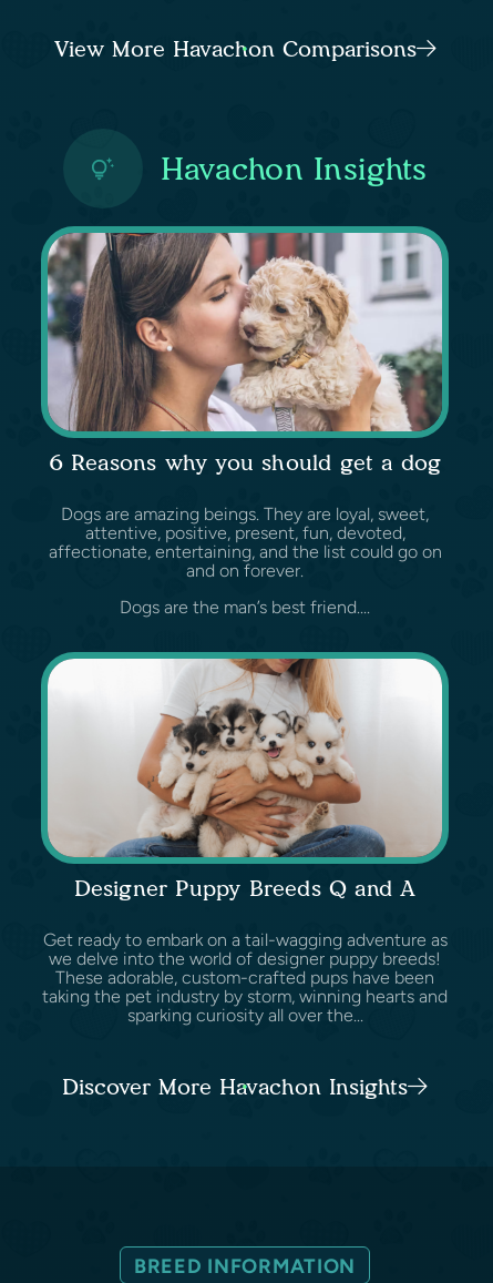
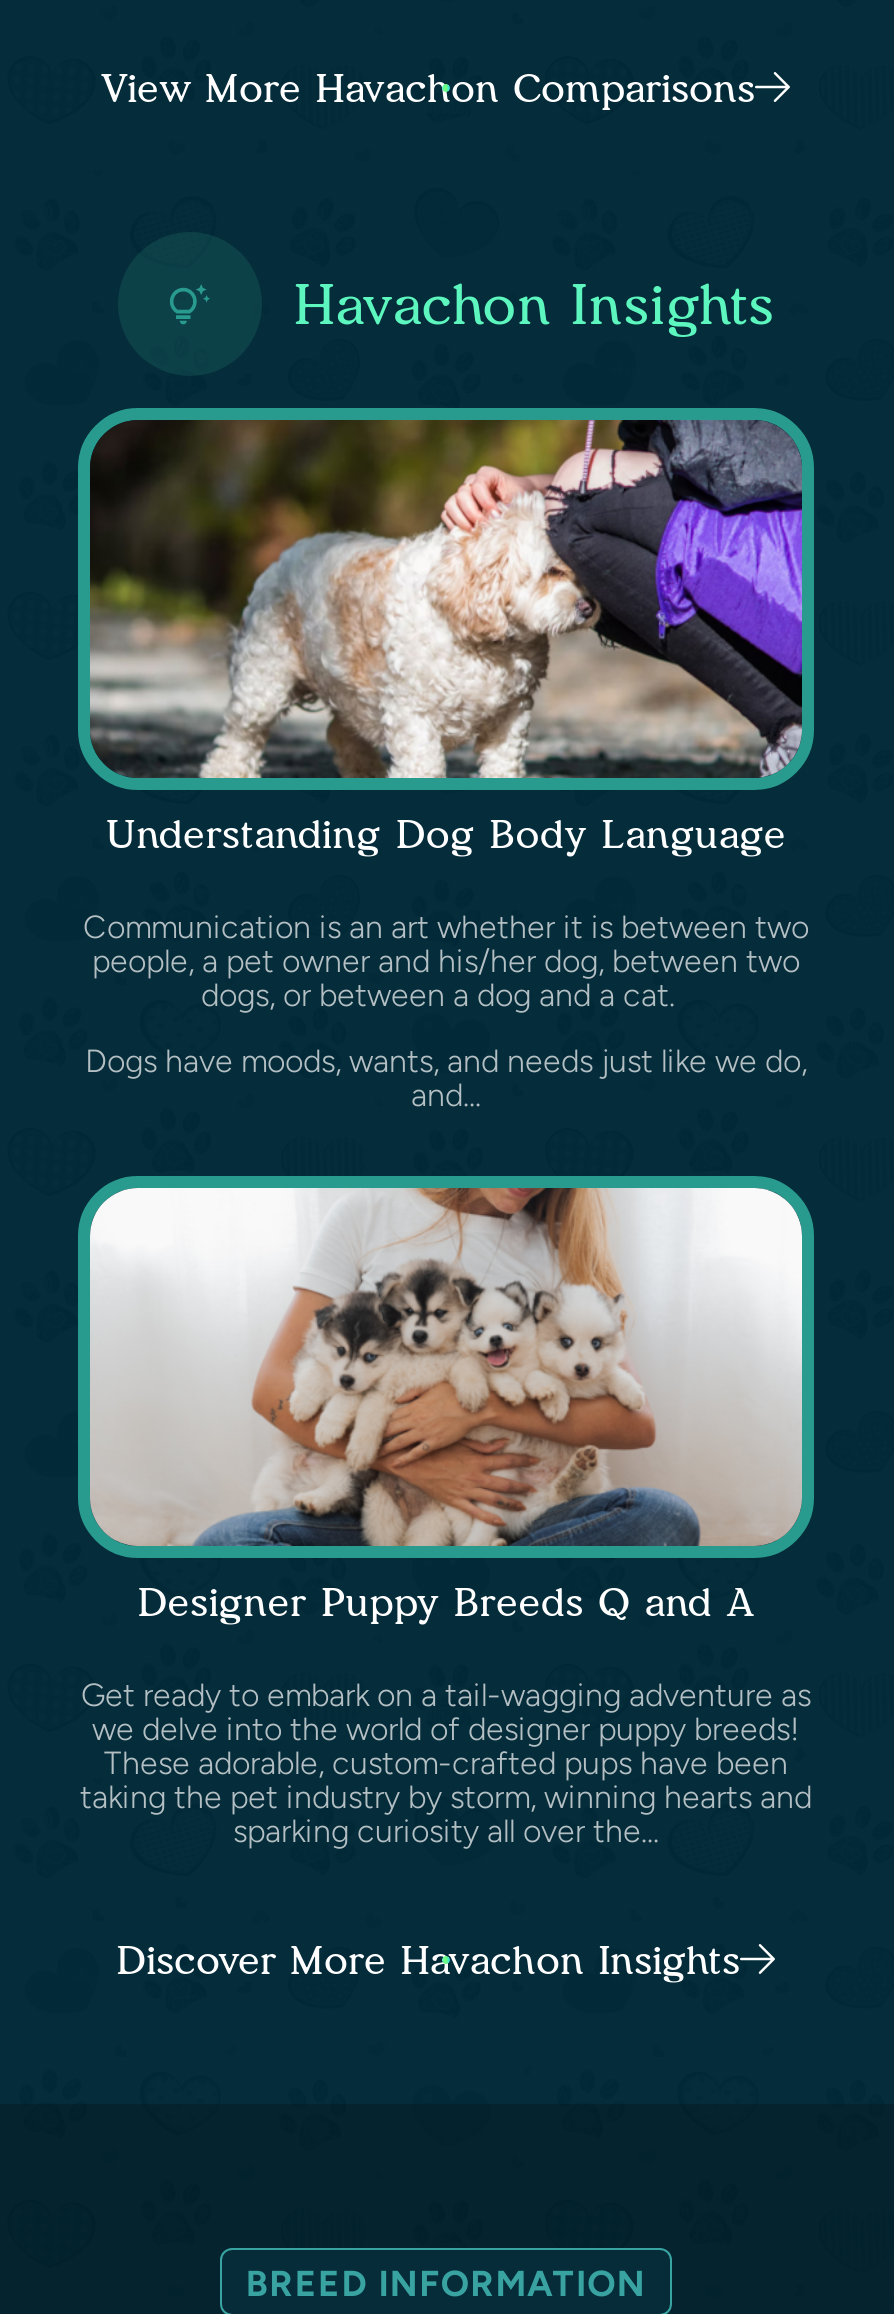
[47,232,443,476] [image] | 6 Reasons why you should get a dog -> [88,418,804,858] [image] | Understanding Dog Body Language
[48,503,441,581] Dogs are amazing beings. They are loyal, sweet, | attentive, positive, present, fun, devoted, | affectionate, entertaining, and the list could go on | and on forever. -> [83,908,809,1014] Communication is an art whether it is between two | people, a pet owner and his/her dog, between two | dogs, or between a dog and a cat.
[120,596,370,618] Dogs are the man’s best friend.... -> [85,1042,807,1114] Dogs have moods, wants, and needs just like we do, | and...

